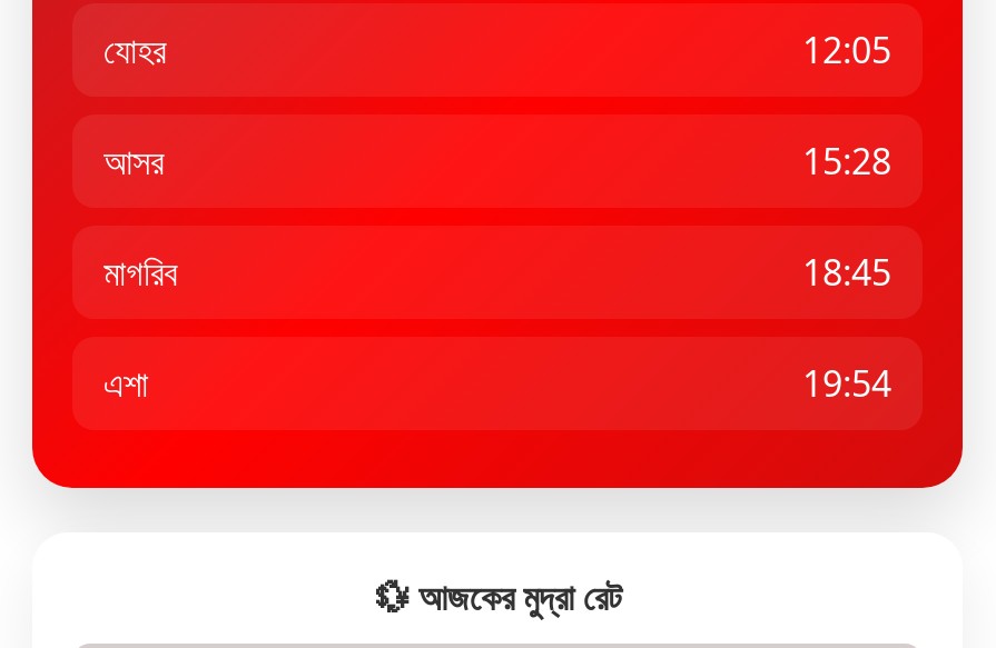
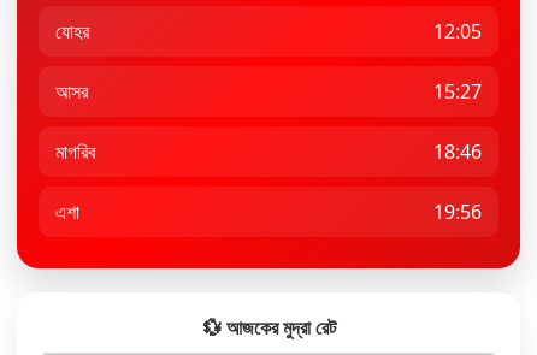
[802,137,891,186] 15:28 -> [433,78,482,105] 15:27
[802,248,891,297] 18:45 -> [433,138,482,165] 18:46
[802,359,891,408] 19:54 -> [433,199,482,225] 19:56

